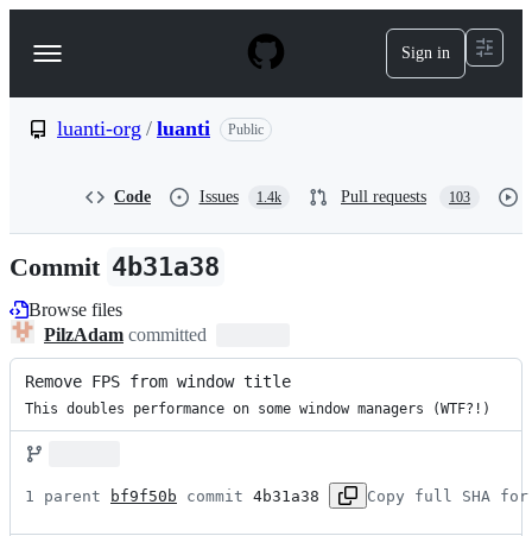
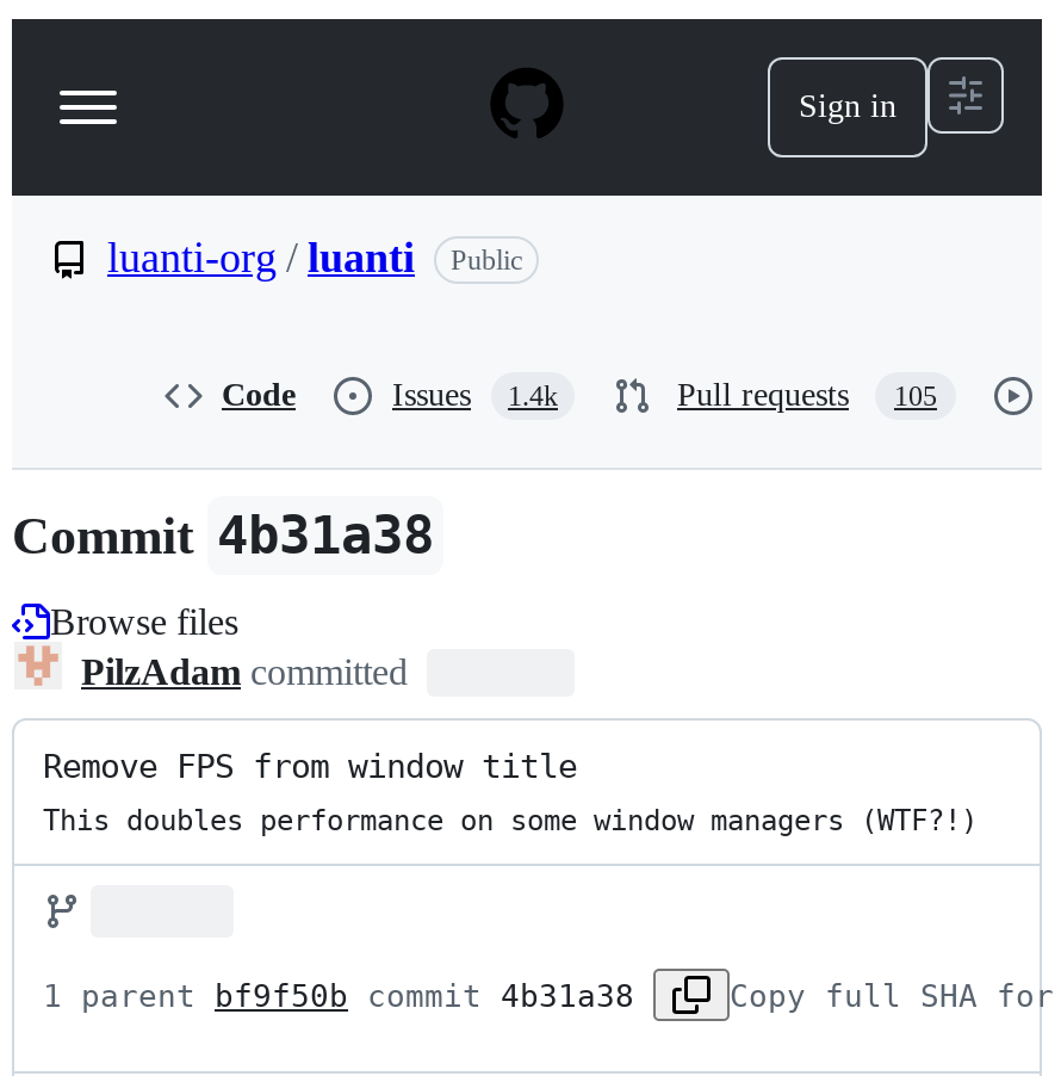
[341,188,470,206] Pull requests 103 -> [677,377,937,413] Pull requests 105

